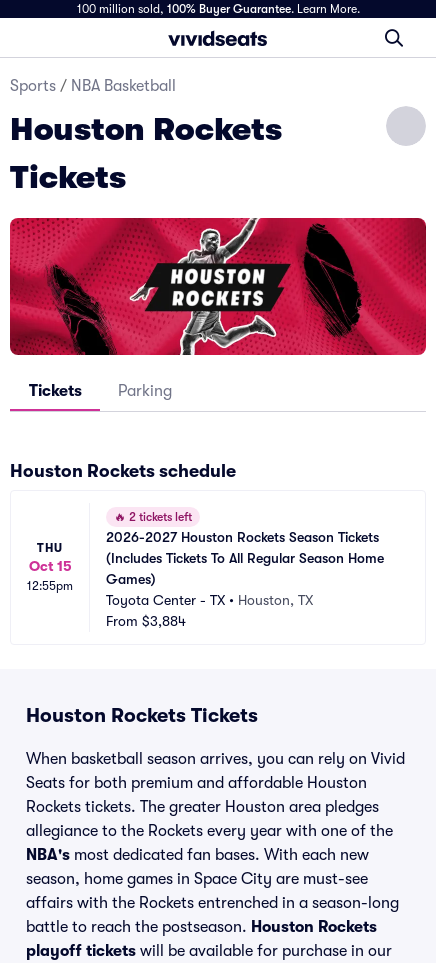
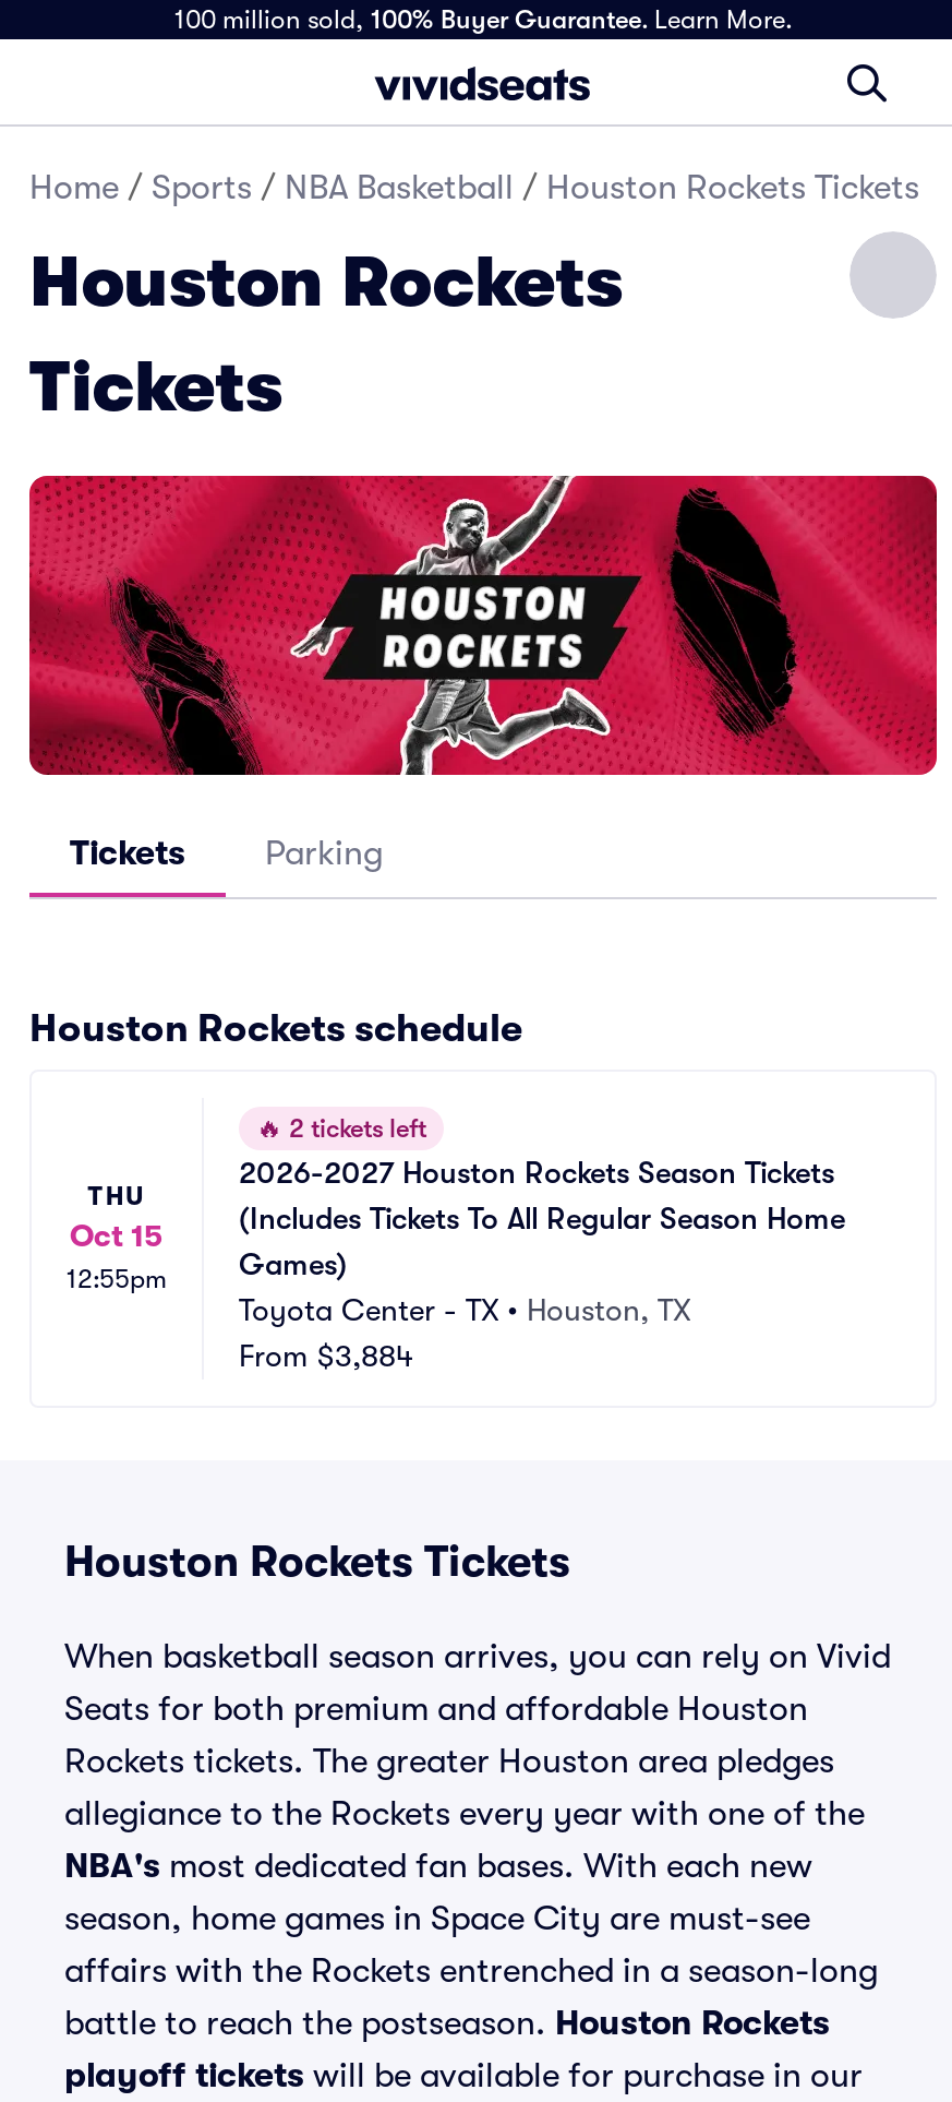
[10,77,176,95] Sports / NBA Basketball -> [29,168,919,207] Home / Sports / NBA Basketball / Houston Rockets Tickets

